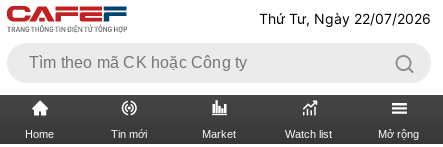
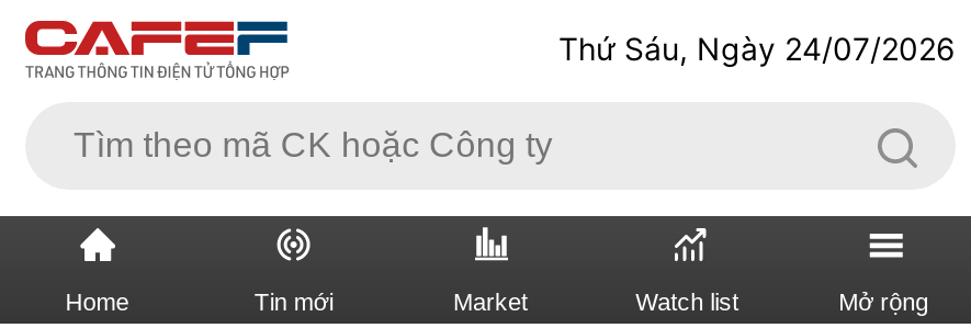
[259,10,431,27] Thứ Tư, Ngày 22/07/2026 -> [558,30,956,67] Thứ Sáu, Ngày 24/07/2026

